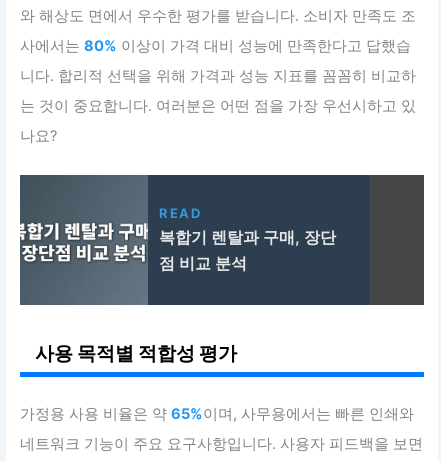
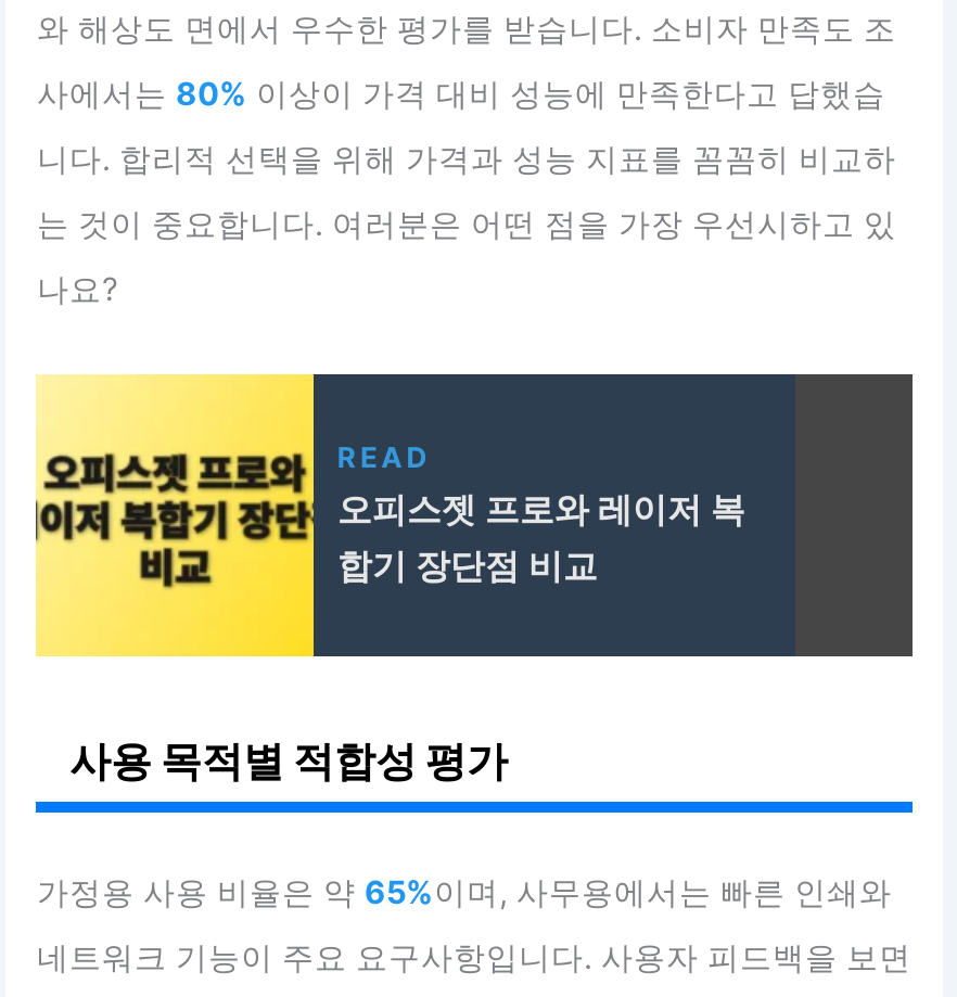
[19,174,336,306] [image] | 복합기 렌탈과 구매, 장단 | 점 비교 분석 -> [34,372,745,659] [image] | 오피스젯 프로와 레이저 복 | 합기 장단점 비교

